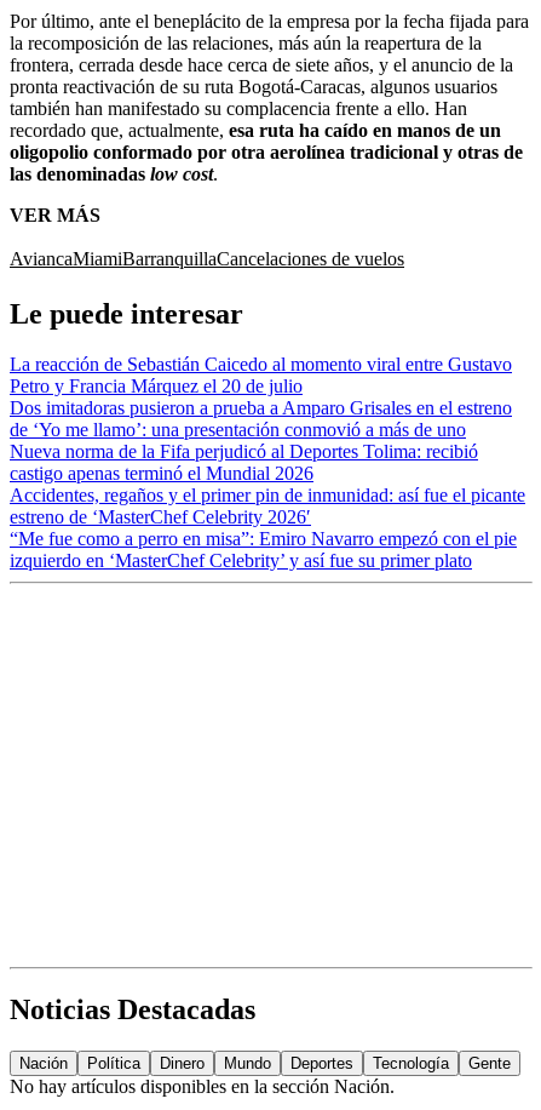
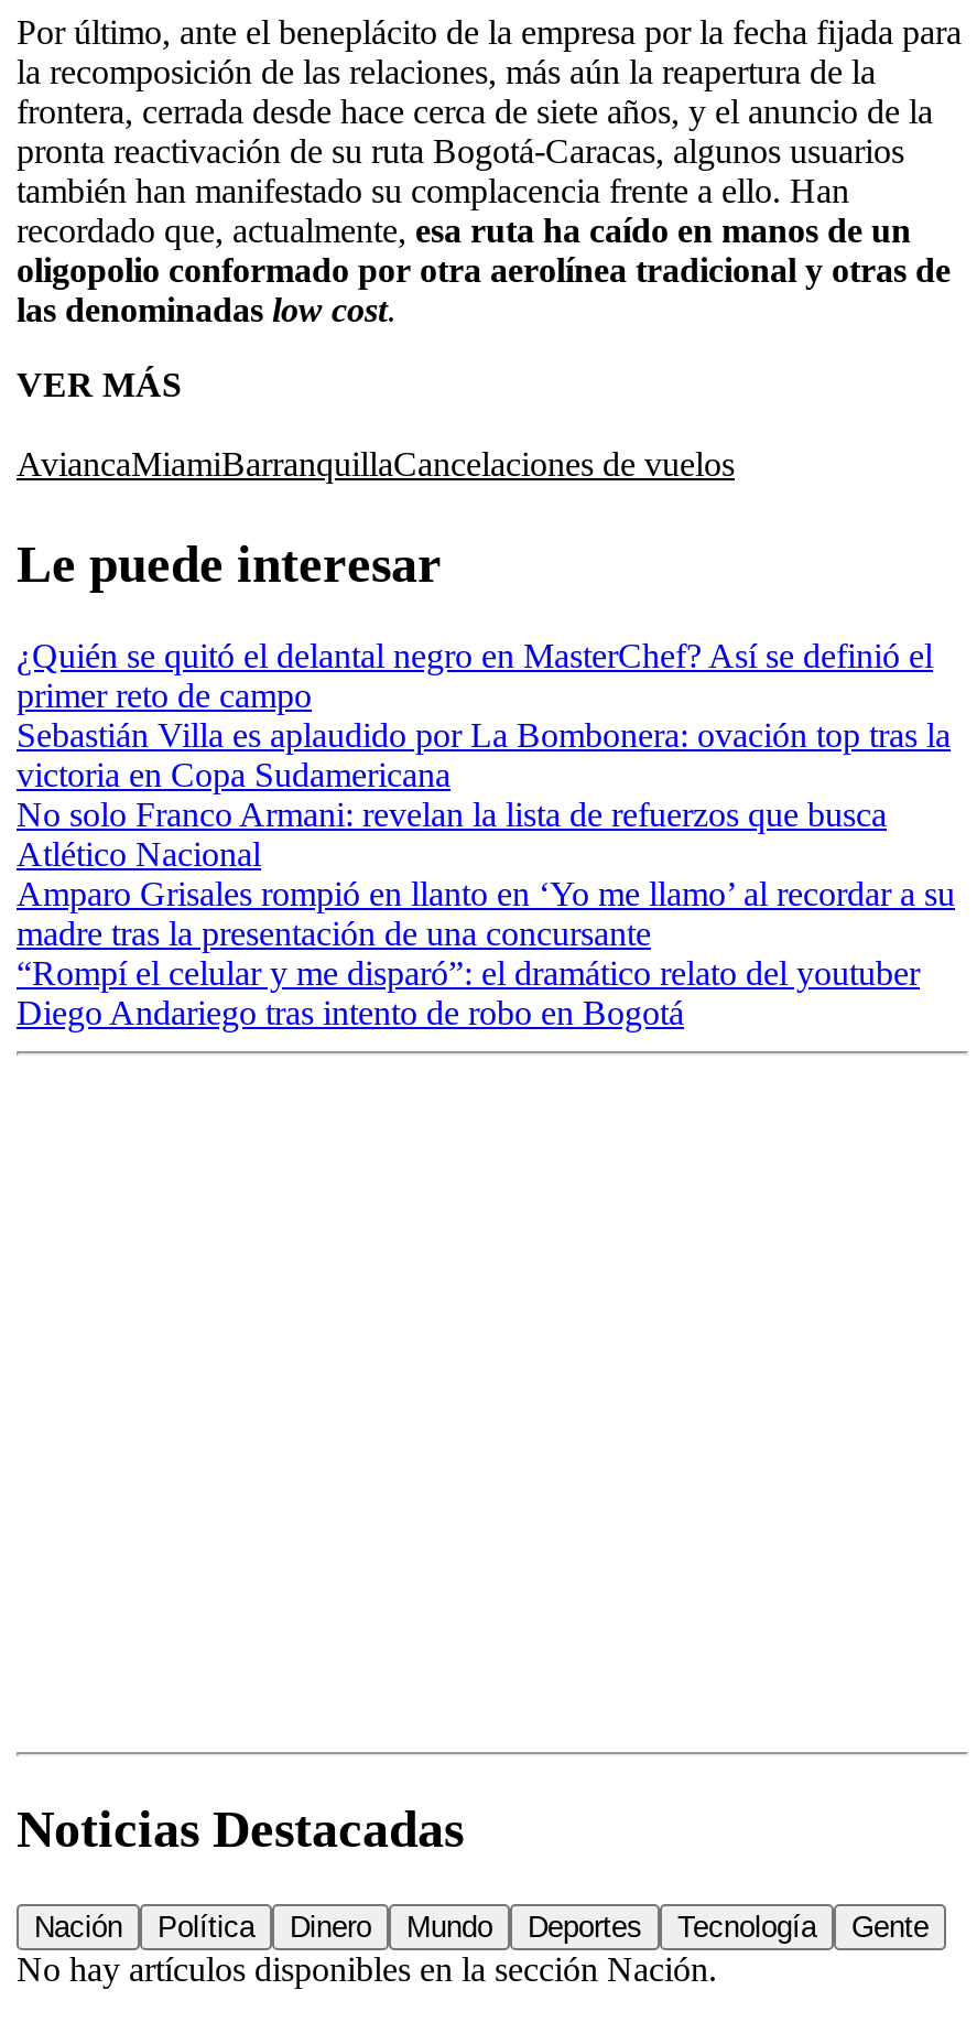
[10,354,525,571] La reacción de Sebastián Caicedo al momento viral entre Gustavo | Petro y Francia Márquez el 20 de julio | Dos imitadoras pusieron a prueba a Amparo Grisales en el estreno | de ‘Yo me llamo’: una presentación conmovió a más de uno | Nueva norma de la Fifa perjudicó al Deportes Tolima: recibió | castigo apenas terminó el Mundial 2026 | Accidentes, regaños y el primer pin de inmunidad: así fue el picante | estreno de ‘MasterChef Celebrity 2026′ | “Me fue como a perro en misa”: Emiro Navarro empezó con el pie | izquierdo en ‘MasterChef Celebrity’ y así fue su primer plato -> [17,638,955,1032] ¿Quién se quitó el delantal negro en MasterChef? Así se definió el | primer reto de campo | Sebastián Villa es aplaudido por La Bombonera: ovación top tras la | victoria en Copa Sudamericana | No solo Franco Armani: revelan la lista de refuerzos que busca | Atlético Nacional | Amparo Grisales rompió en llanto en ‘Yo me llamo’ al recordar a su | madre tras la presentación de una concursante | “Rompí el celular y me disparó”: el dramático relato del youtuber | Diego Andariego tras intento de robo en Bogotá

